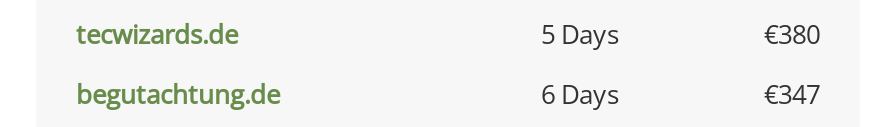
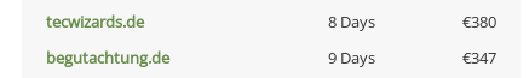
[541,16,619,52] 5 Days -> [327,11,375,32] 8 Days
[541,76,619,112] 6 Days -> [327,47,375,68] 9 Days

